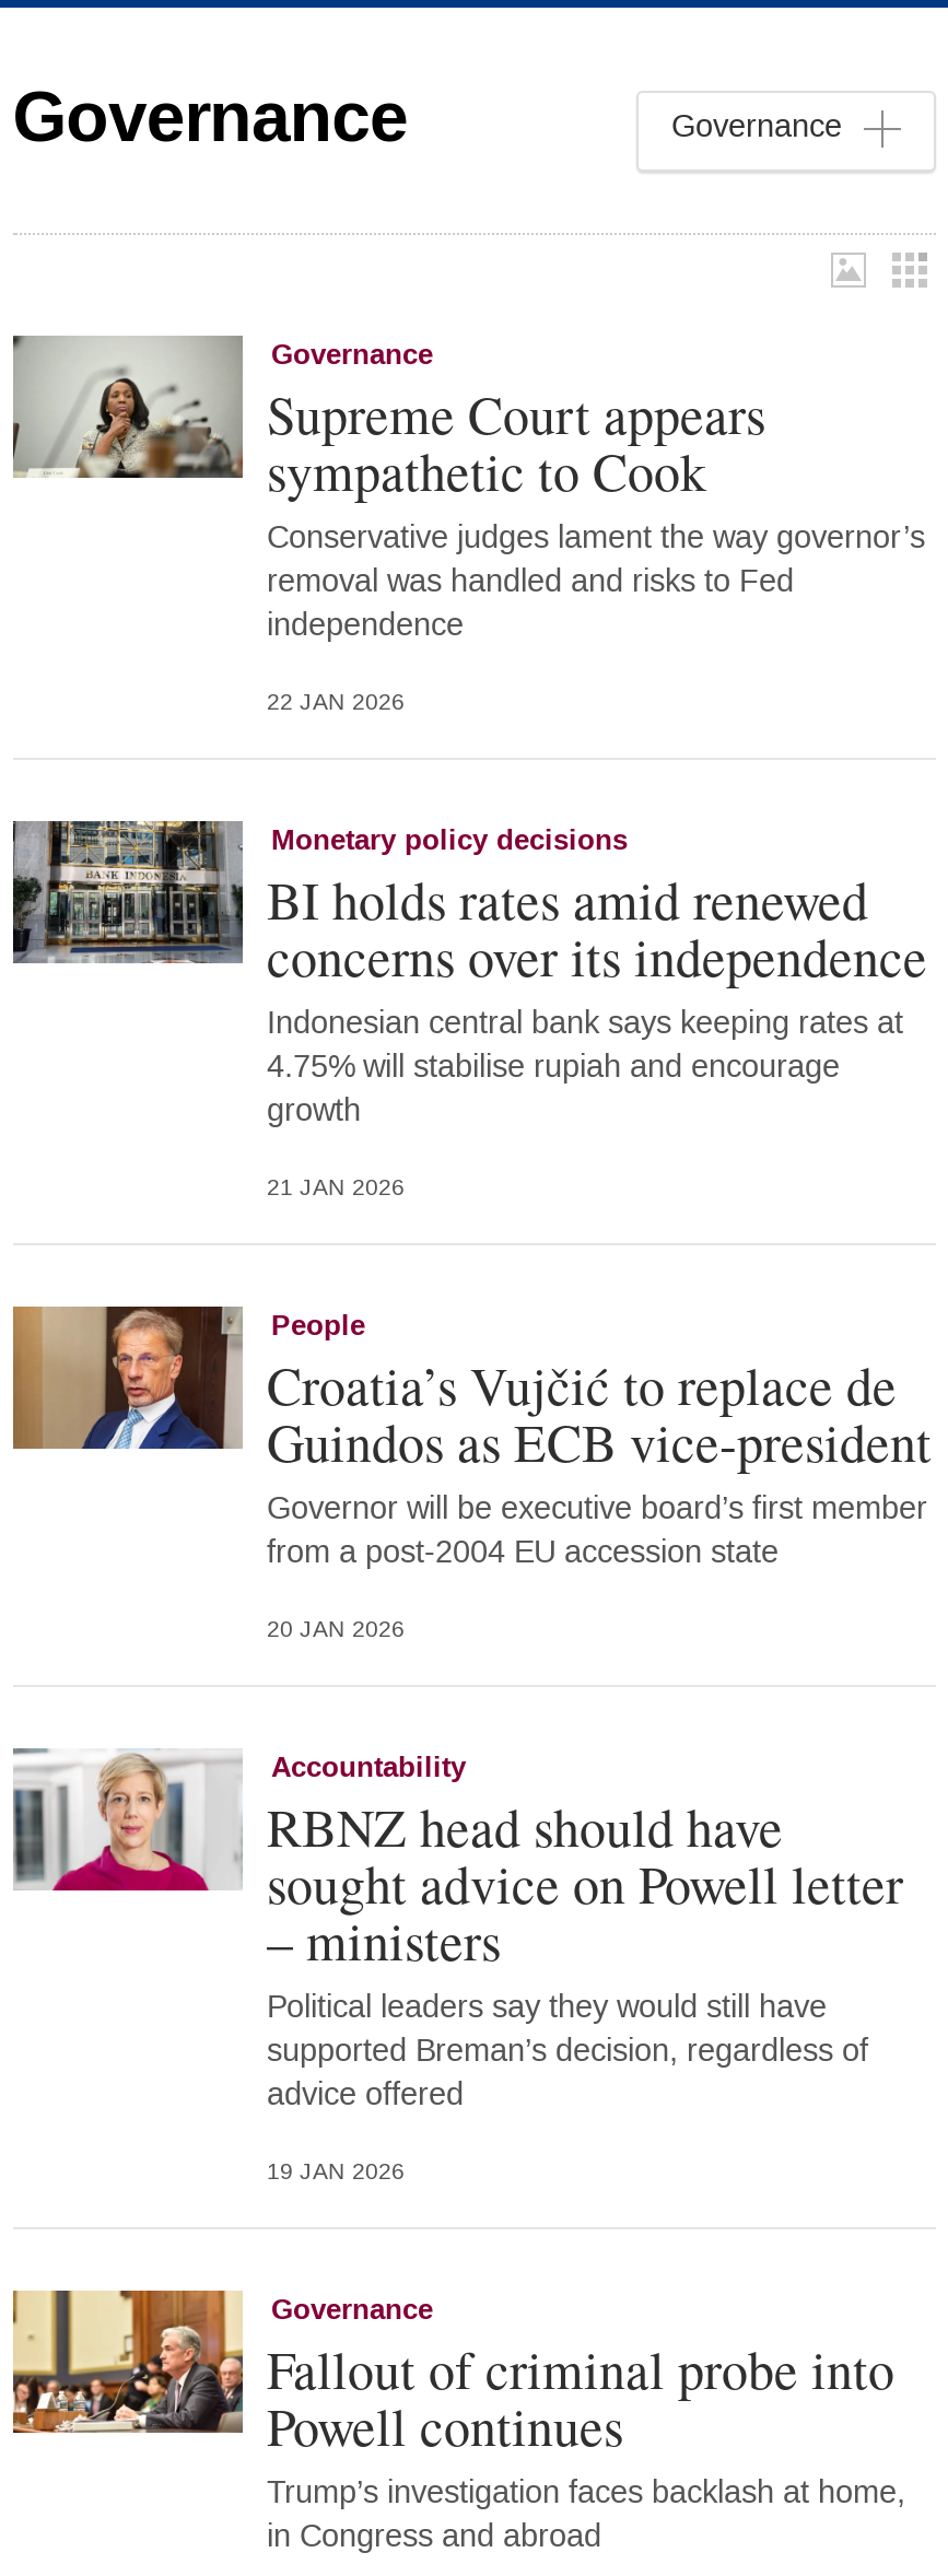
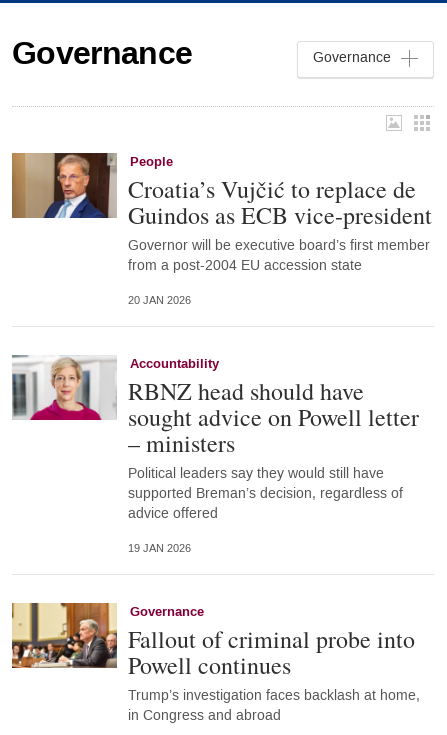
[11,333,925,715] [image] | Governance | Supreme Court appears | sympathetic to Cook | Conservative judges lament the way governor’s | removal was handled and risks to Fed | independence | 22 JAN 2026 -> none
[11,777,927,1201] [image] | Monetary policy decisions | BI holds rates amid renewed | concerns over its independence | Indonesian central bank says keeping rates at | 4.75% will stabilise rupiah and encourage | growth | 21 JAN 2026 -> none

